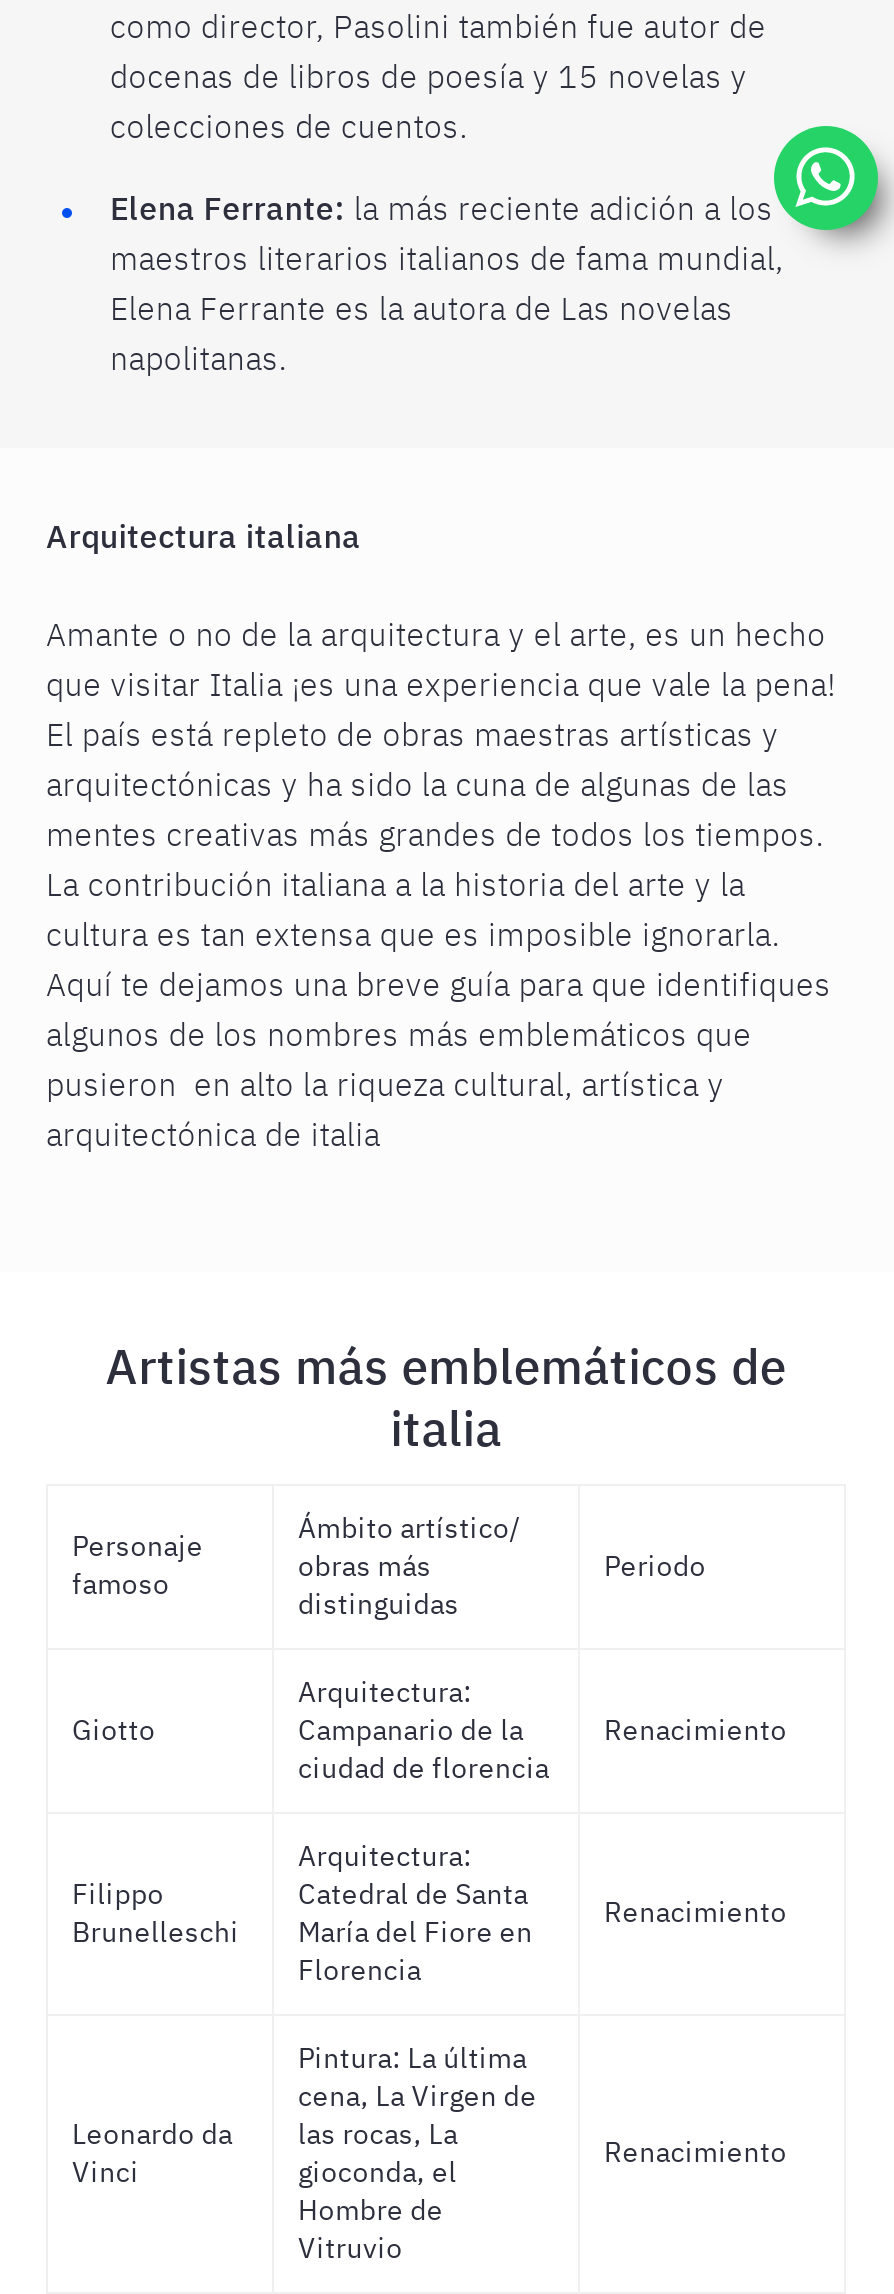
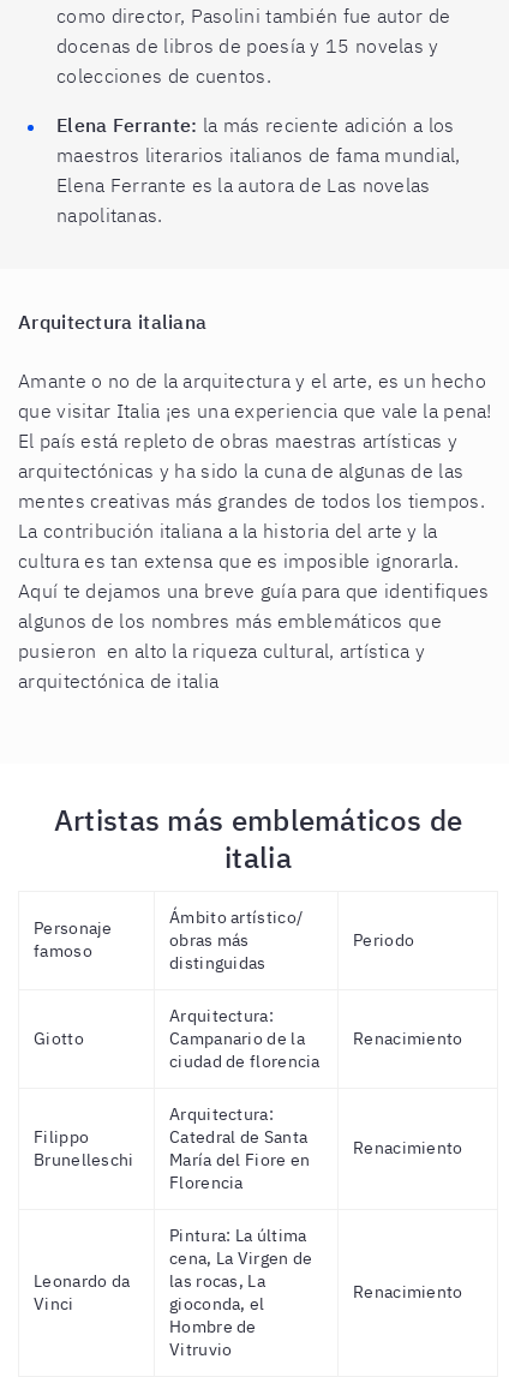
[772,124,888,252] [image] -> none

